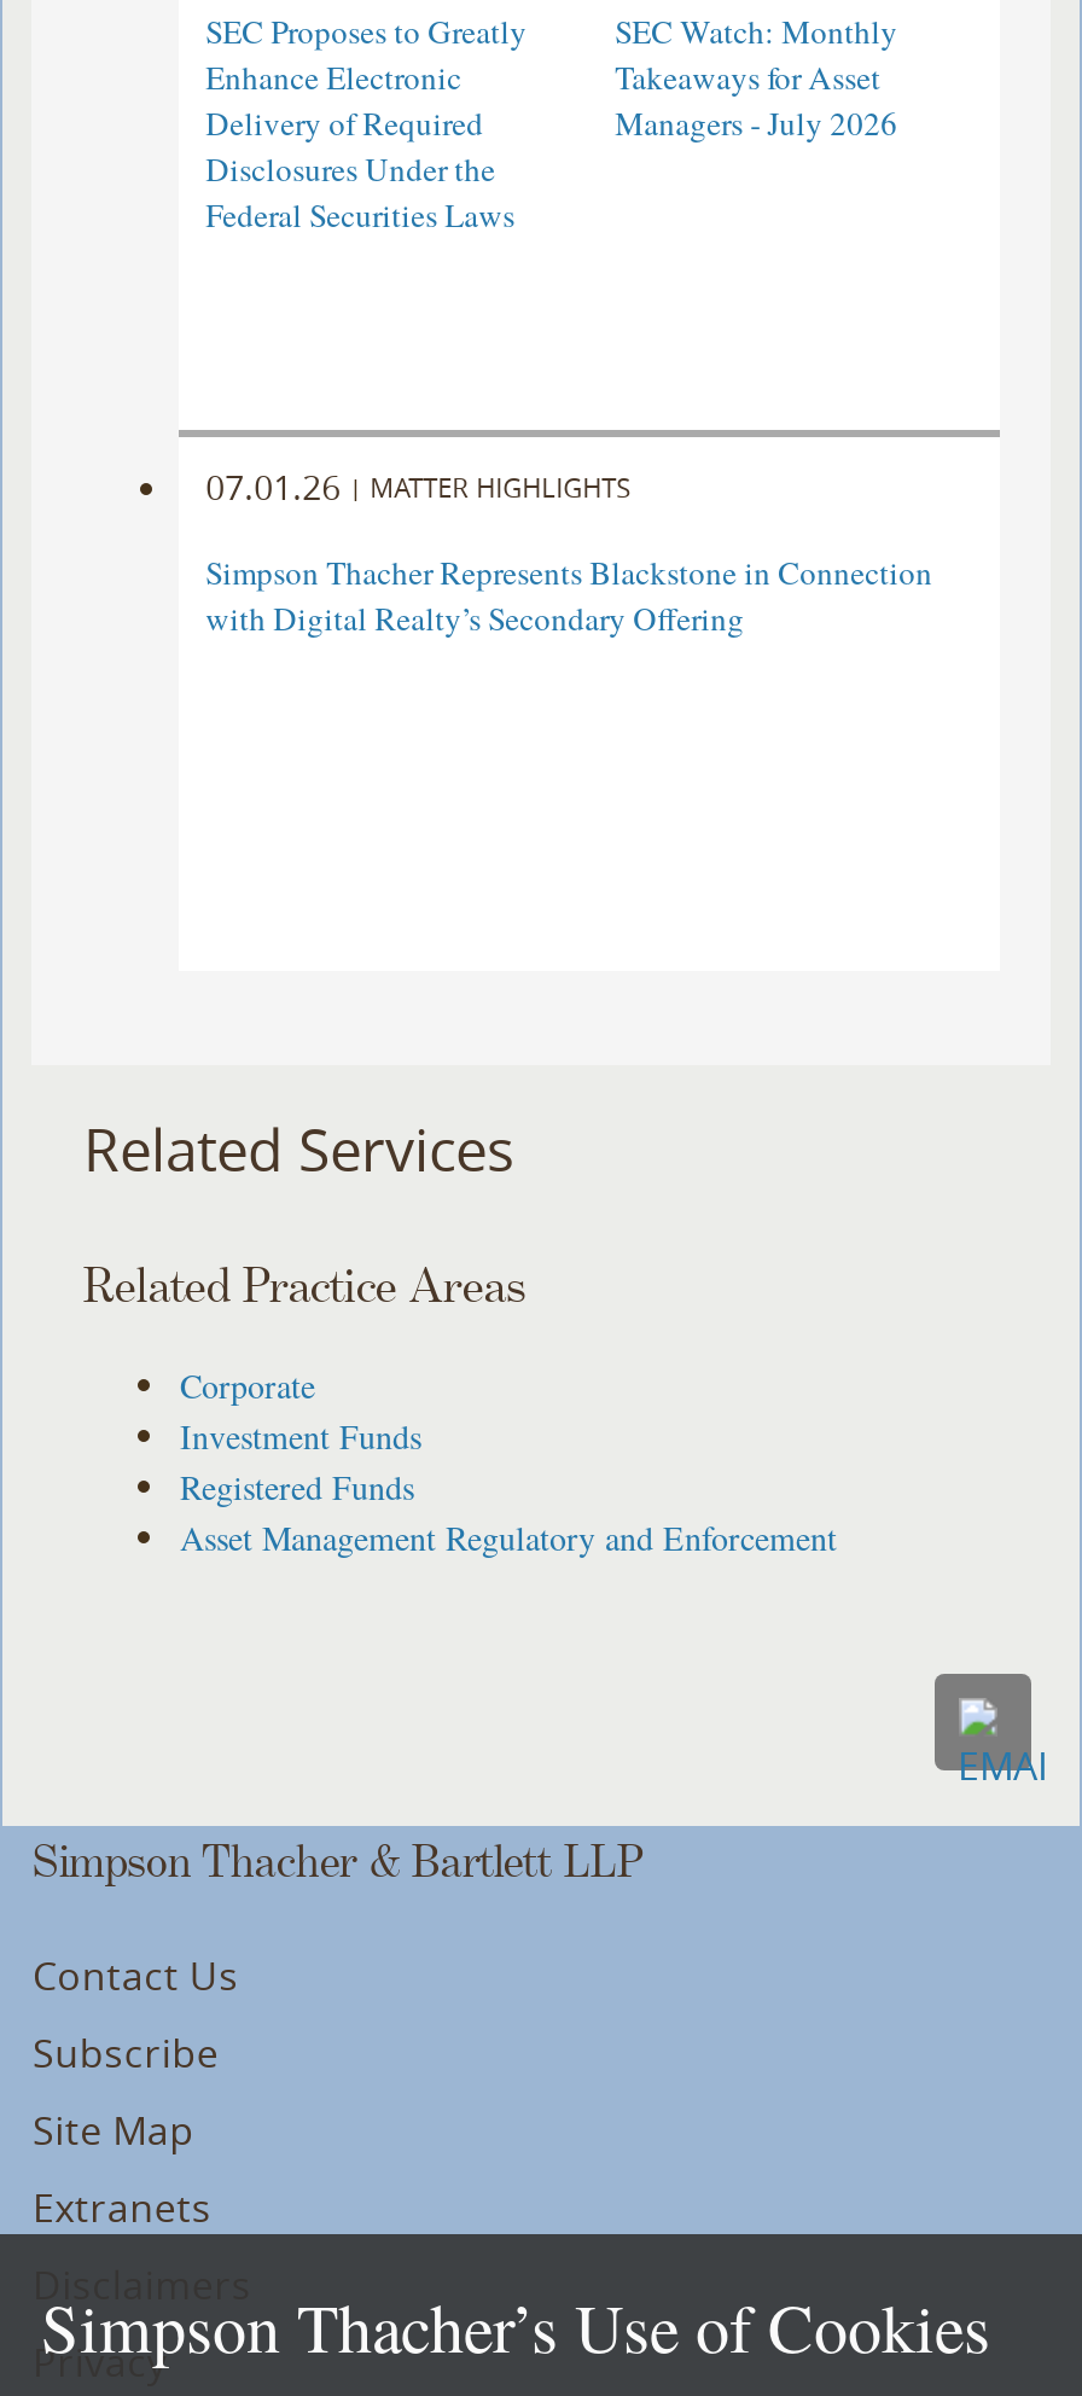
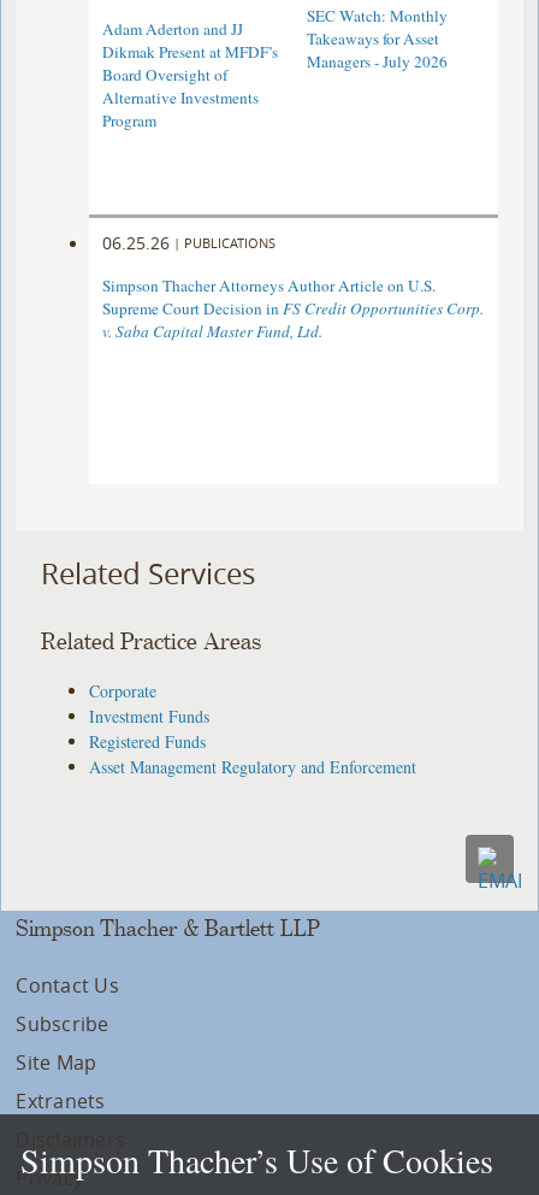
[206,10,527,237] SEC Proposes to Greatly | Enhance Electronic | Delivery of Required | Disclosures Under the | Federal Securities Laws -> [102,18,278,132] Adam Aderton and JJ | Dikmak Present at MFDF’s | Board Oversight of | Alternative Investments | Program
[206,465,631,511] 07.01.26 | MATTER HIGHLIGHTS -> [102,232,276,255] 06.25.26 | PUBLICATIONS
[206,552,933,641] Simpson Thacher Represents Blackstone in Connection | with Digital Realty’s Secondary Offering -> [102,275,484,343] Simpson Thacher Attorneys Author Article on U.S. | Supreme Court Decision in FS Credit Opportunities Corp. | v. Saba Capital Master Fund, Ltd.

